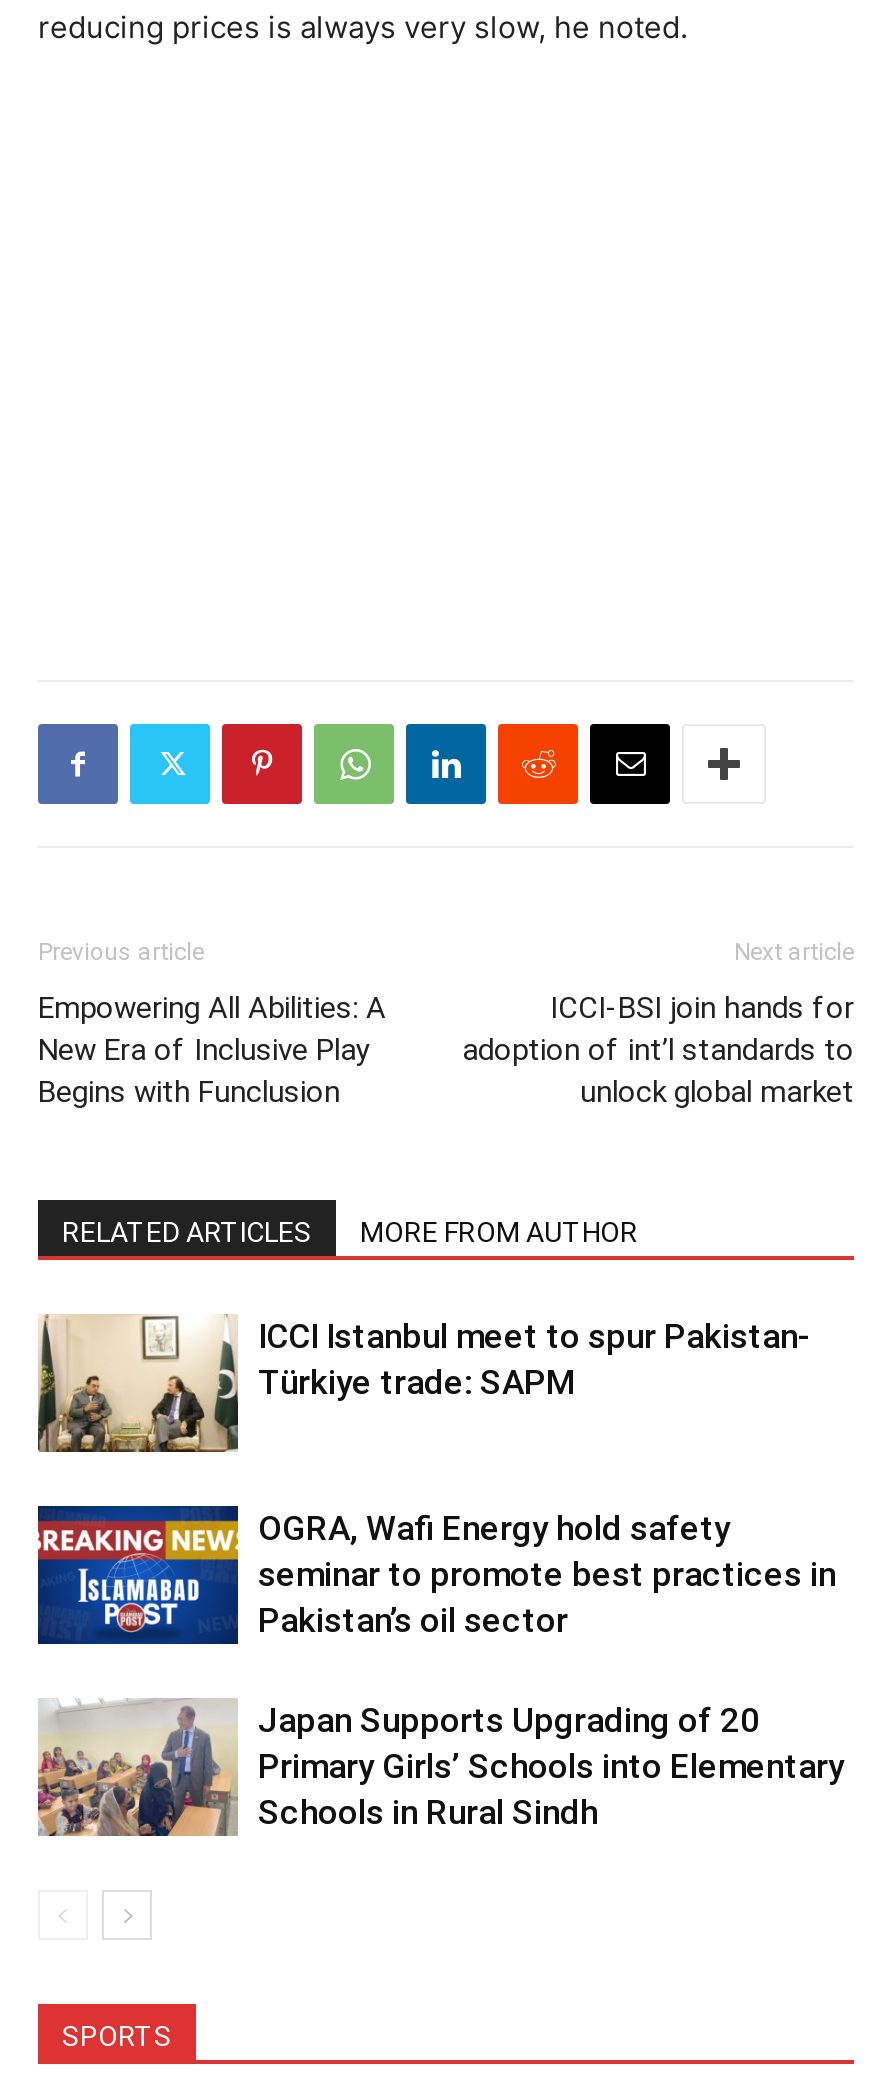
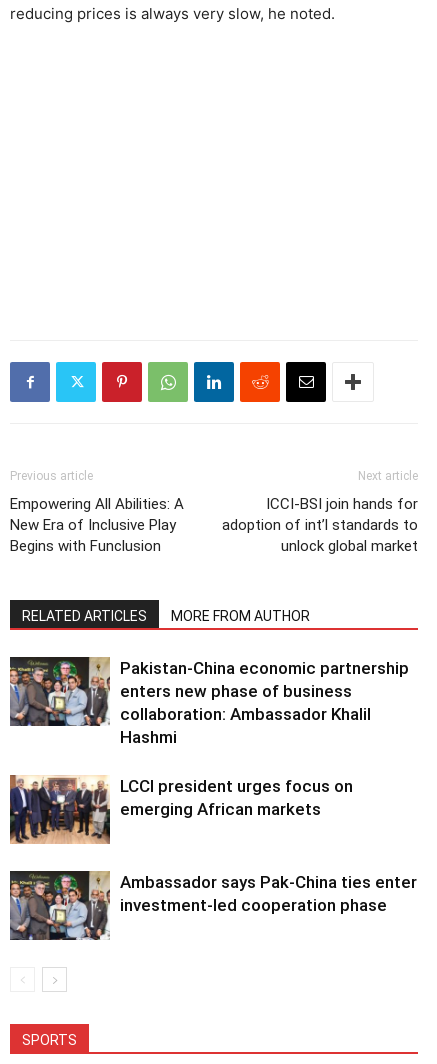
[38,1314,810,1454] [image] | ICCI Istanbul meet to spur Pakistan- | Türkiye trade: SAPM -> [9,656,409,747] [image] | Pakistan-China economic partnership | enters new phase of business | collaboration: Ambassador Khalil | Hashmi
[36,1504,844,1646] [image] | OGRA, Wafi Energy hold safety | seminar to promote best practices in | Pakistan’s oil sector -> [9,774,353,845] [image] | LCCI president urges focus on | emerging African markets
[38,1698,844,1838] [image] | Japan Supports Upgrading of 20 | Primary Girls’ Schools into Elementary | Schools in Rural Sindh -> [9,870,417,941] [image] | Ambassador says Pak-China ties enter | investment-led cooperation phase

